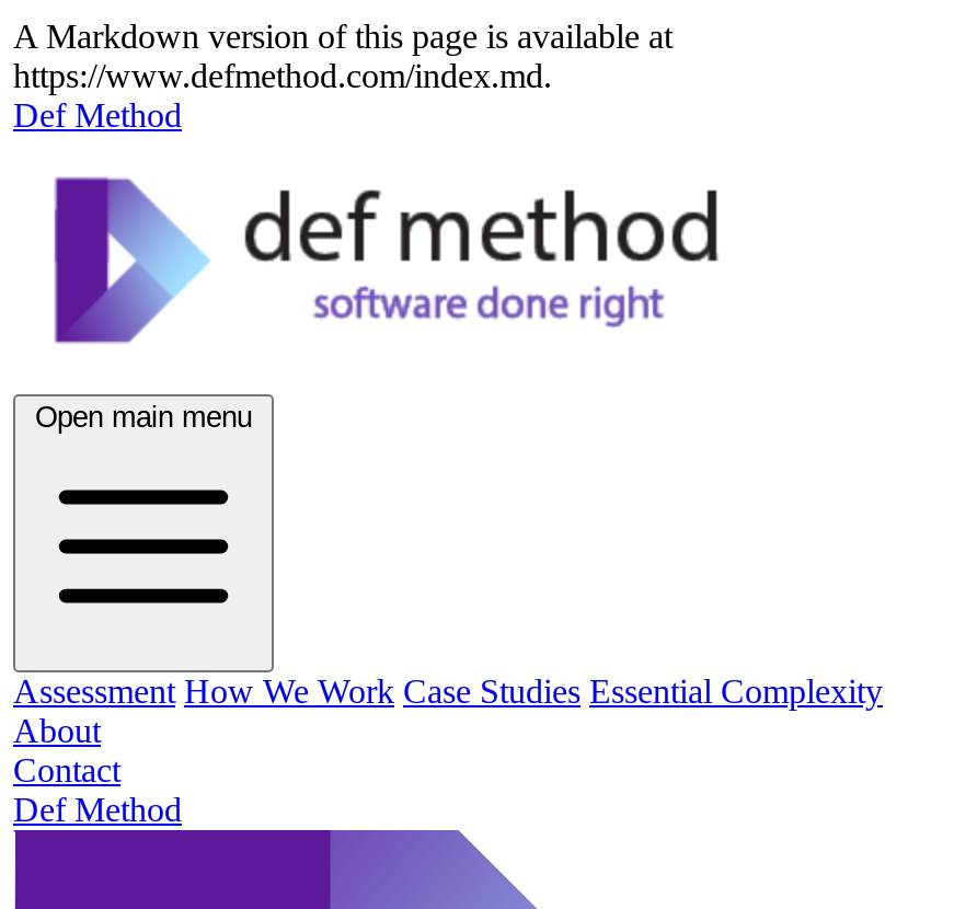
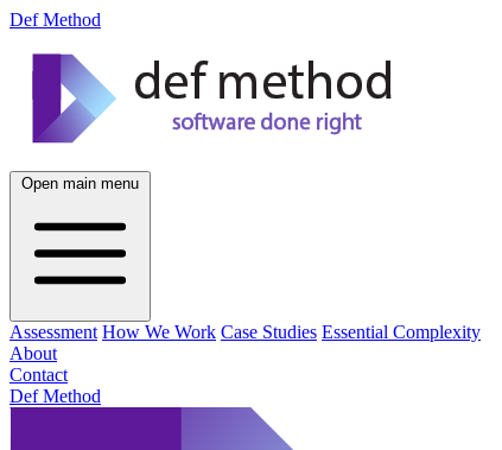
[13,18,673,94] A Markdown version of this page is available at | https://www.defmethod.com/index.md. -> none

